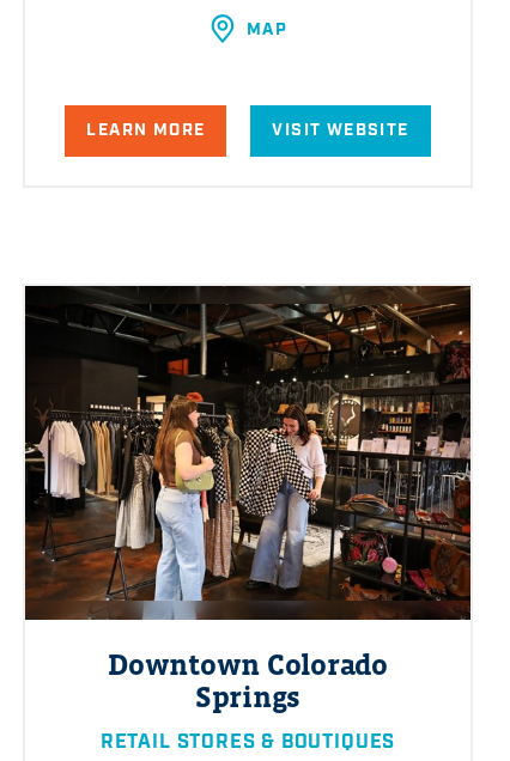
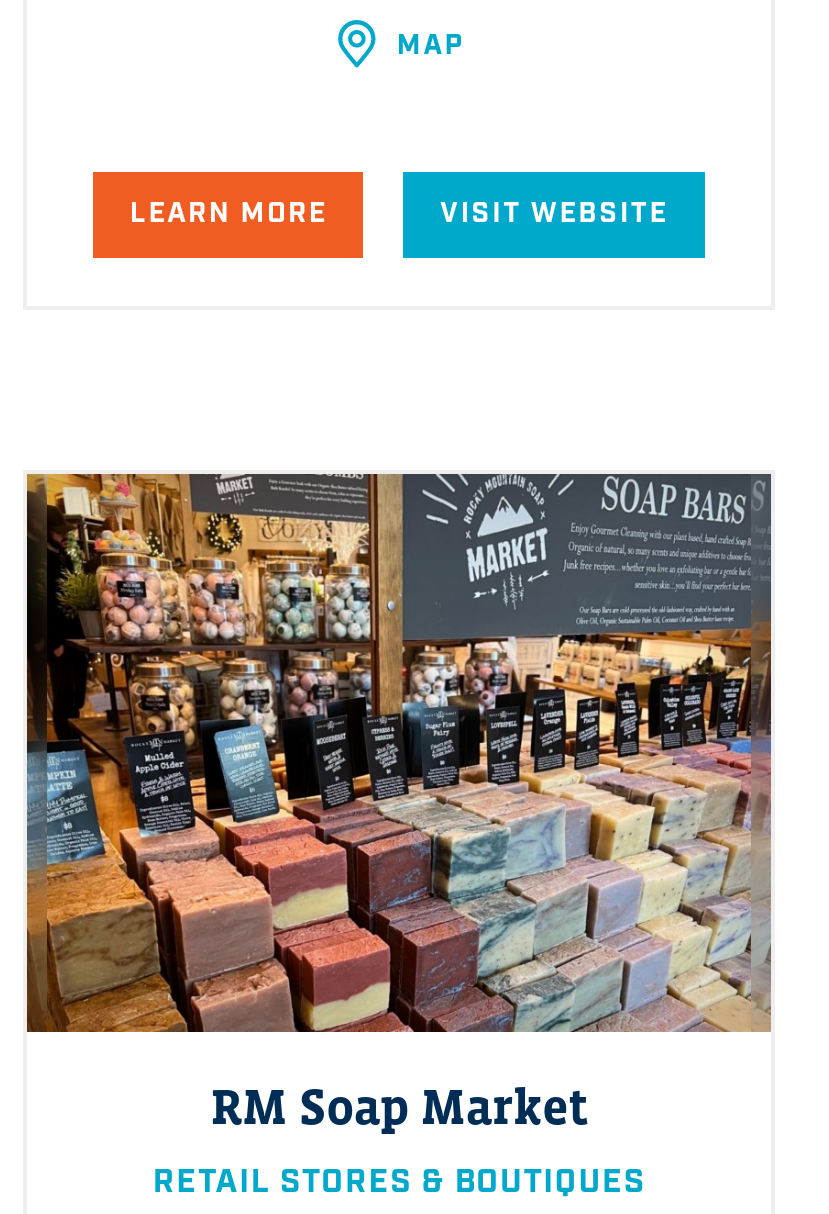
[24,285,470,713] [image] | Downtown Colorado | Springs -> [25,472,773,1133] [image] | RM Soap Market

